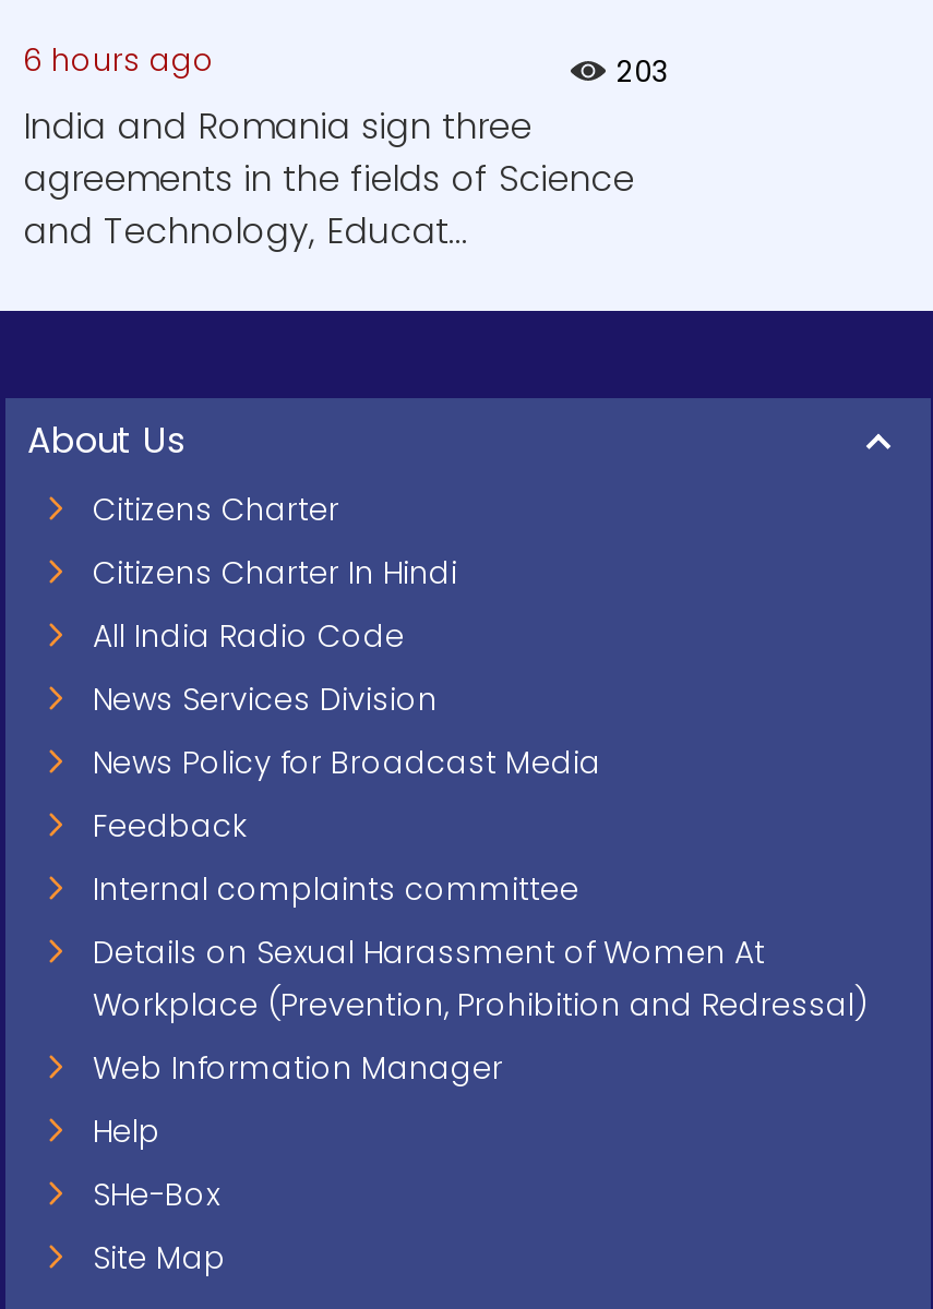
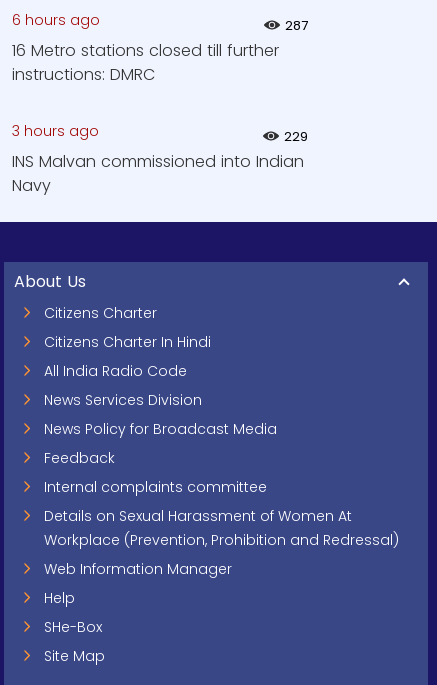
[23,50,669,256] 203 | India and Romania sign three | agreements in the fields of Science | and Technology, Educat... -> [12,15,308,197] 287 | 16 Metro stations closed till further | instructions: DMRC | 3 hours ago | 229 | INS Malvan commissioned into Indian | Navy

